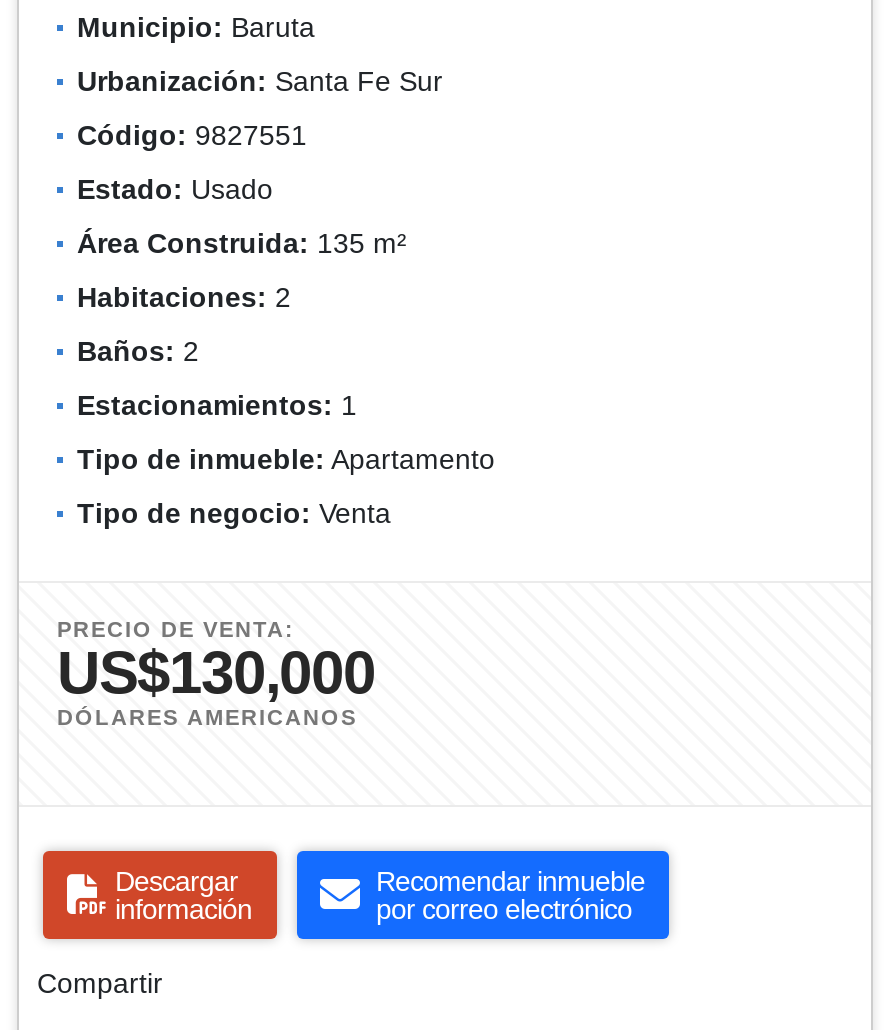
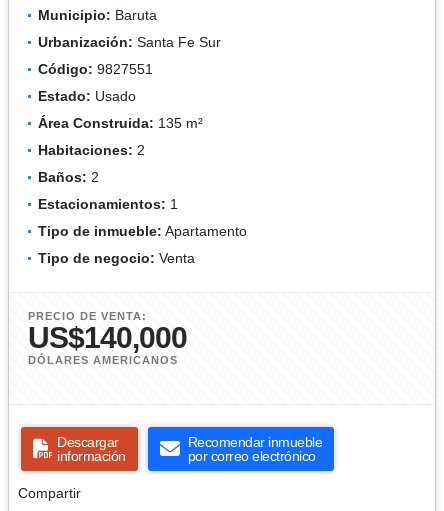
[57,639,375,705] US$130,000 -> [28,321,187,354] US$140,000

